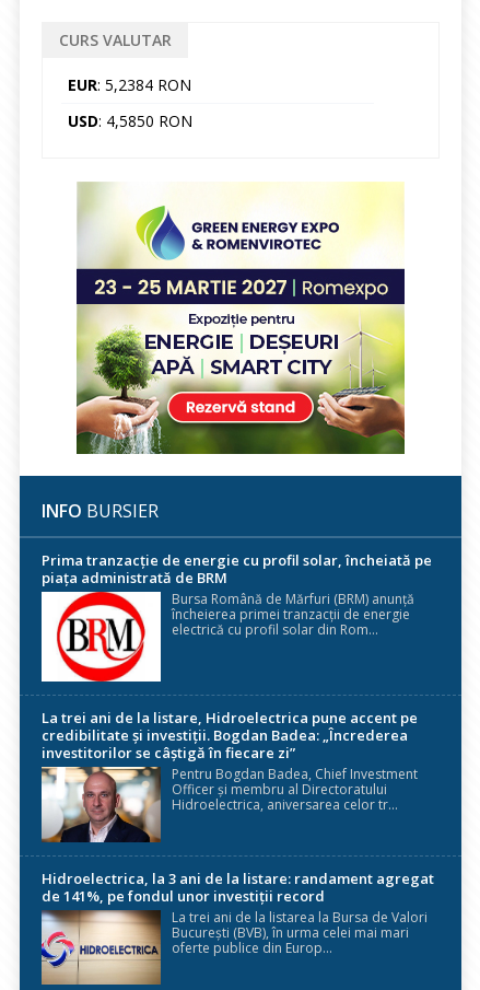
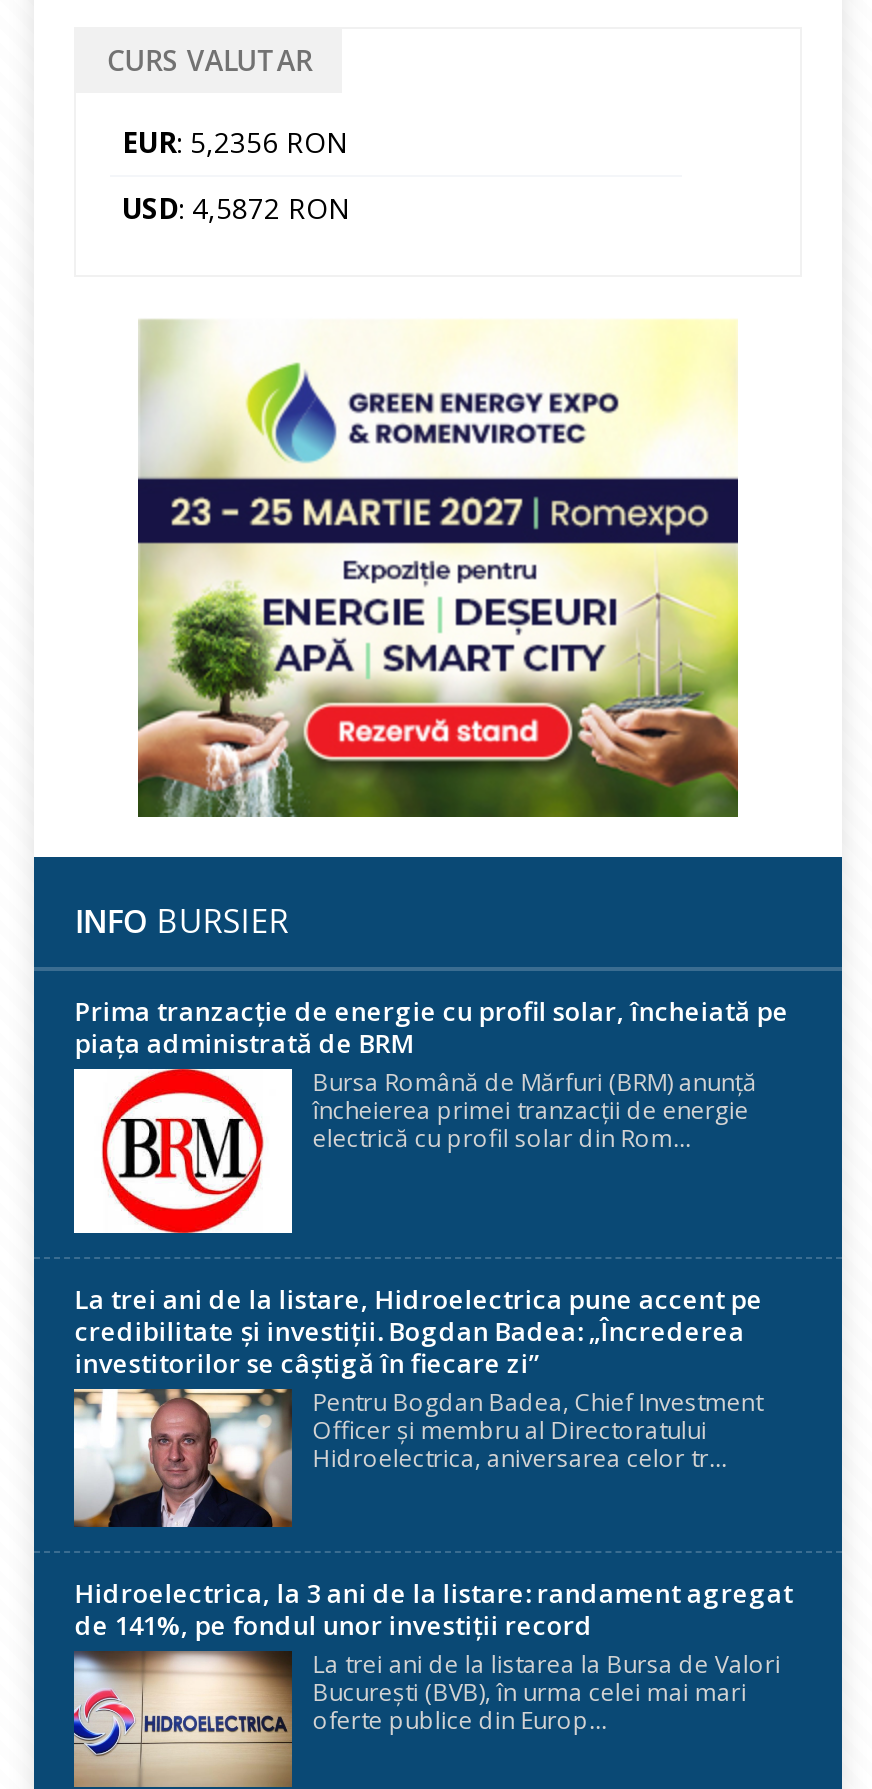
[68,75,191,95] EUR: 5,2384 RON -> [122,124,348,162] EUR: 5,2356 RON
[68,111,192,132] USD: 4,5850 RON -> [122,190,350,228] USD: 4,5872 RON

